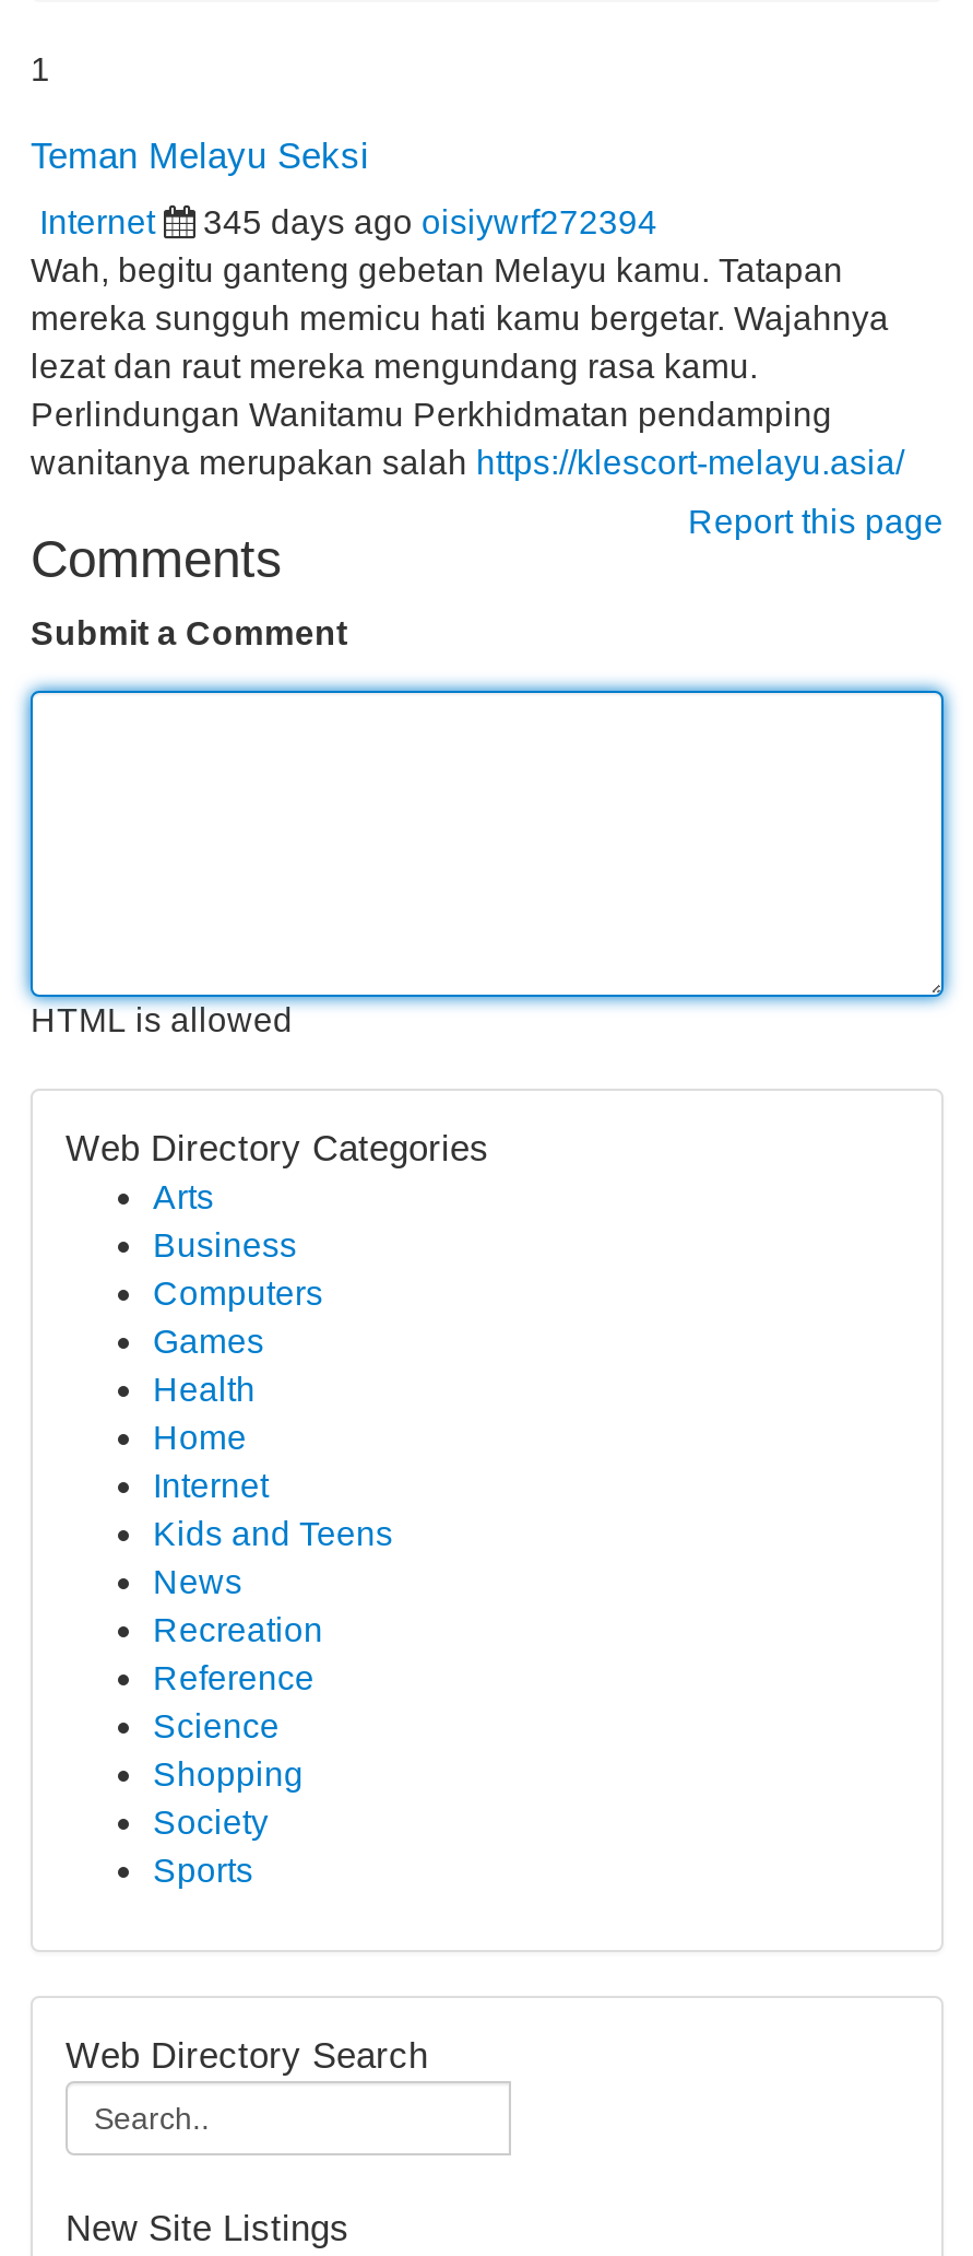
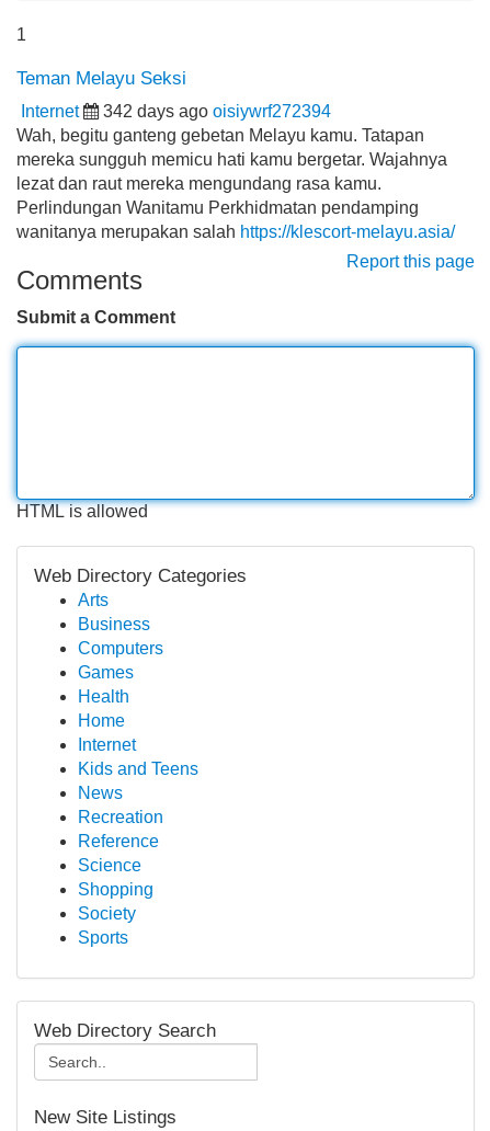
[203,203,657,240] 345 days ago oisiywrf272394 -> [103,102,331,121] 342 days ago oisiywrf272394

